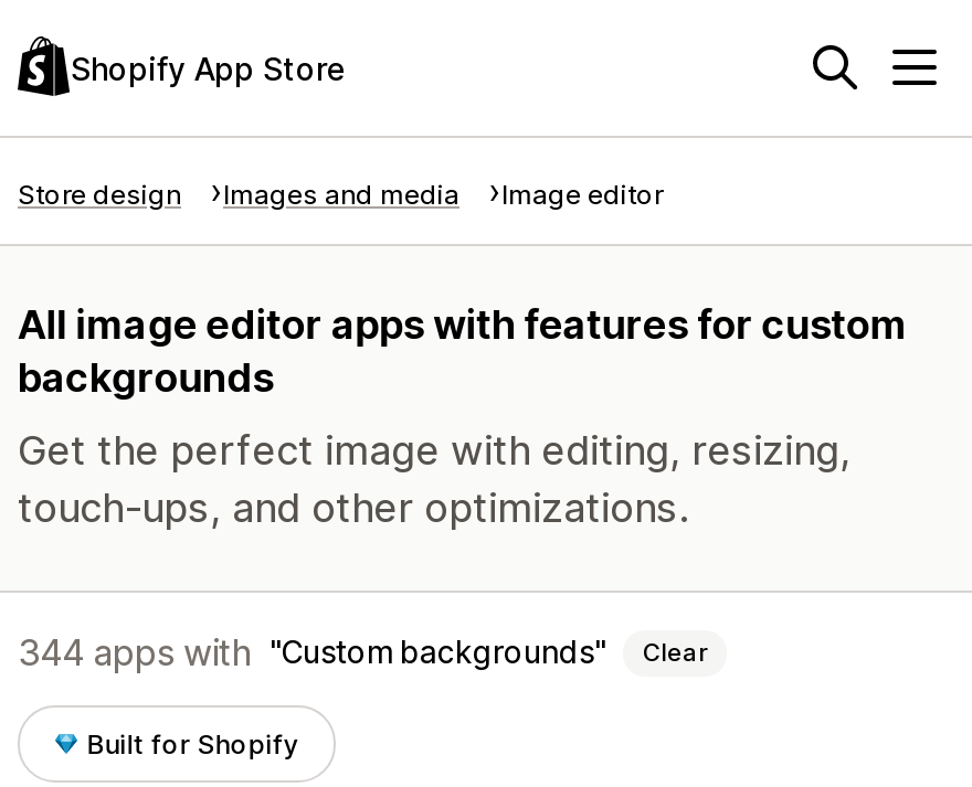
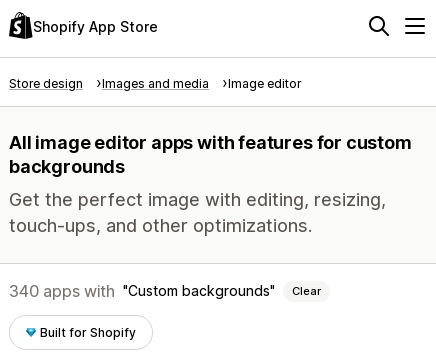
[18,630,707,674] 344 apps with Custom backgrounds Clear -> [9,281,321,301] 340 apps with Custom backgrounds Clear

